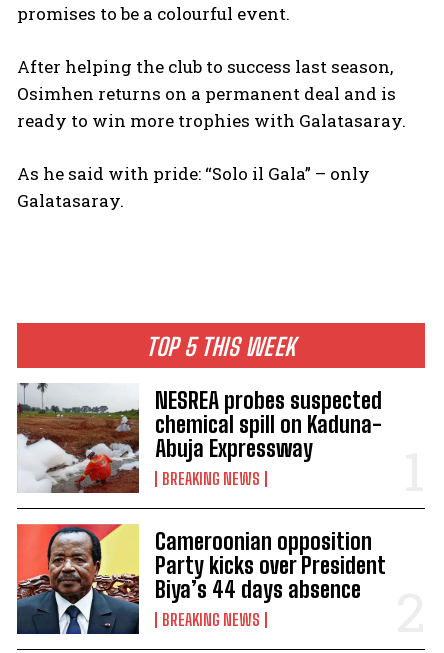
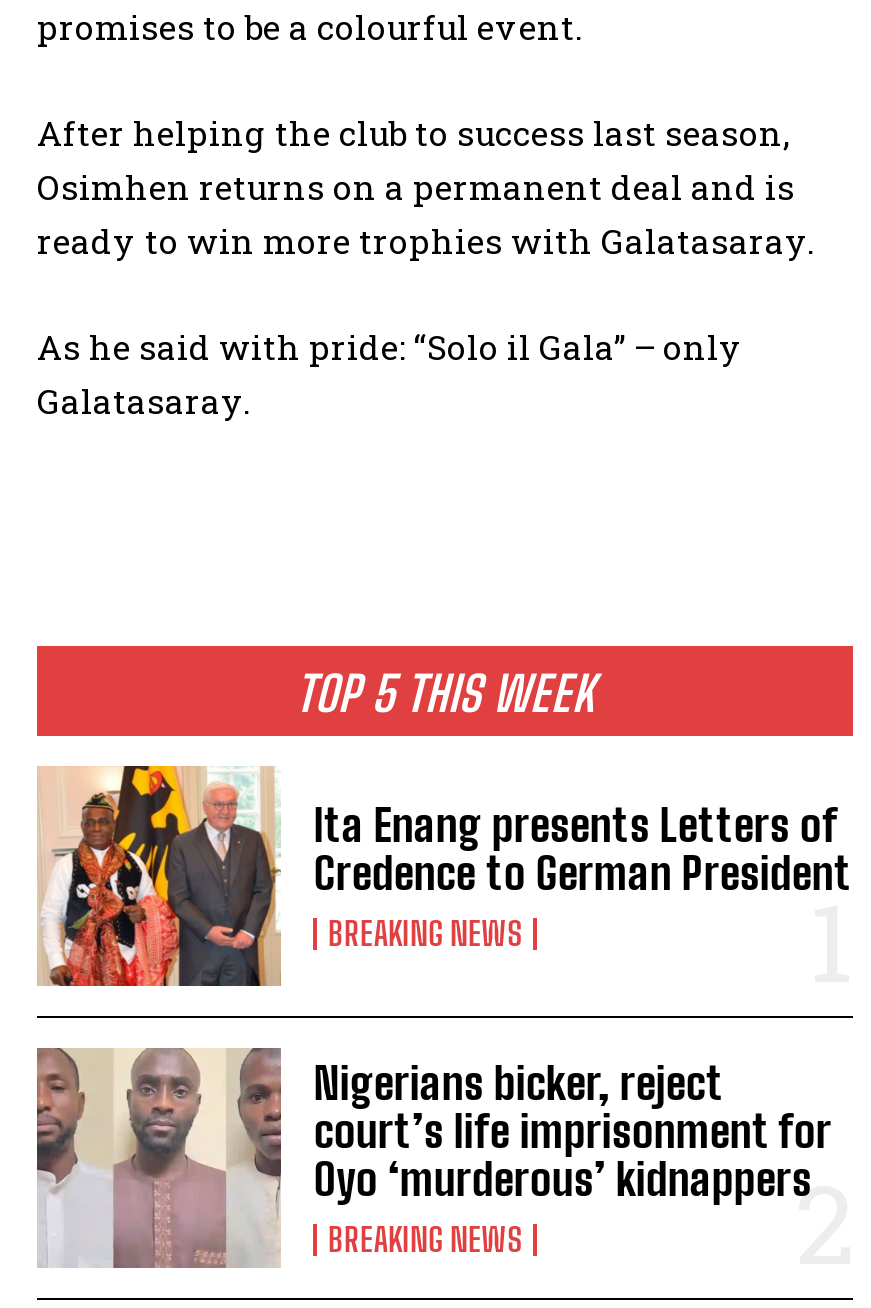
[16,382,382,494] [image] | NESREA probes suspected | chemical spill on Kaduna- | Abuja Expressway -> [37,764,852,988] [image] | Ita Enang presents Letters of | Credence to German President
[16,523,386,635] [image] | Cameroonian opposition | Party kicks over President | Biya’s 44 days absence -> [35,1046,832,1270] [image] | Nigerians bicker, reject | court’s life imprisonment for | Oyo ‘murderous’ kidnappers

